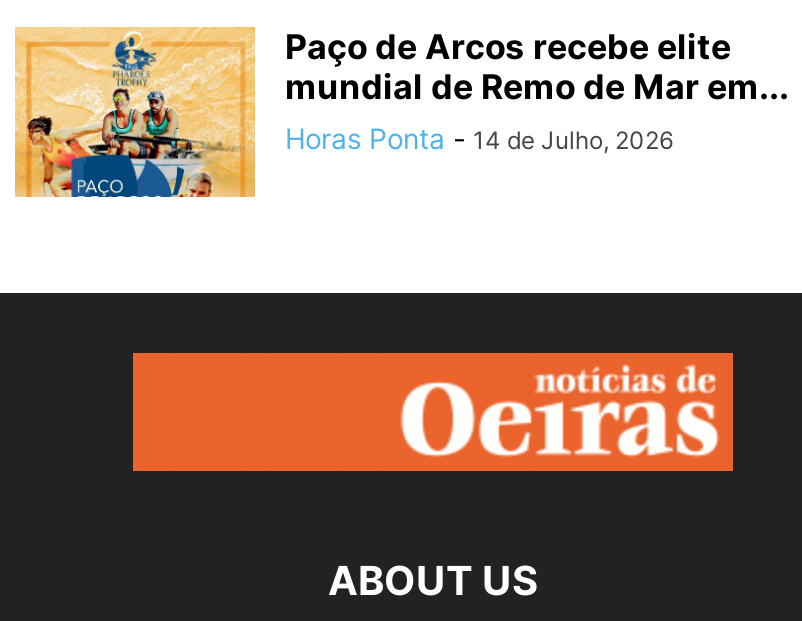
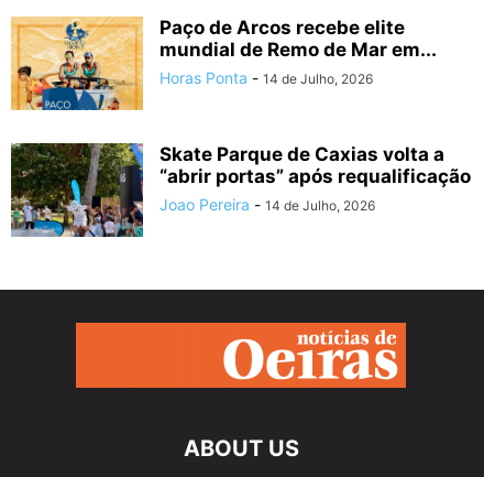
none -> [10,142,471,238] [image] | Skate Parque de Caxias volta a | “abrir portas” após requalificação | Joao Pereira - 14 de Julho, 2026

